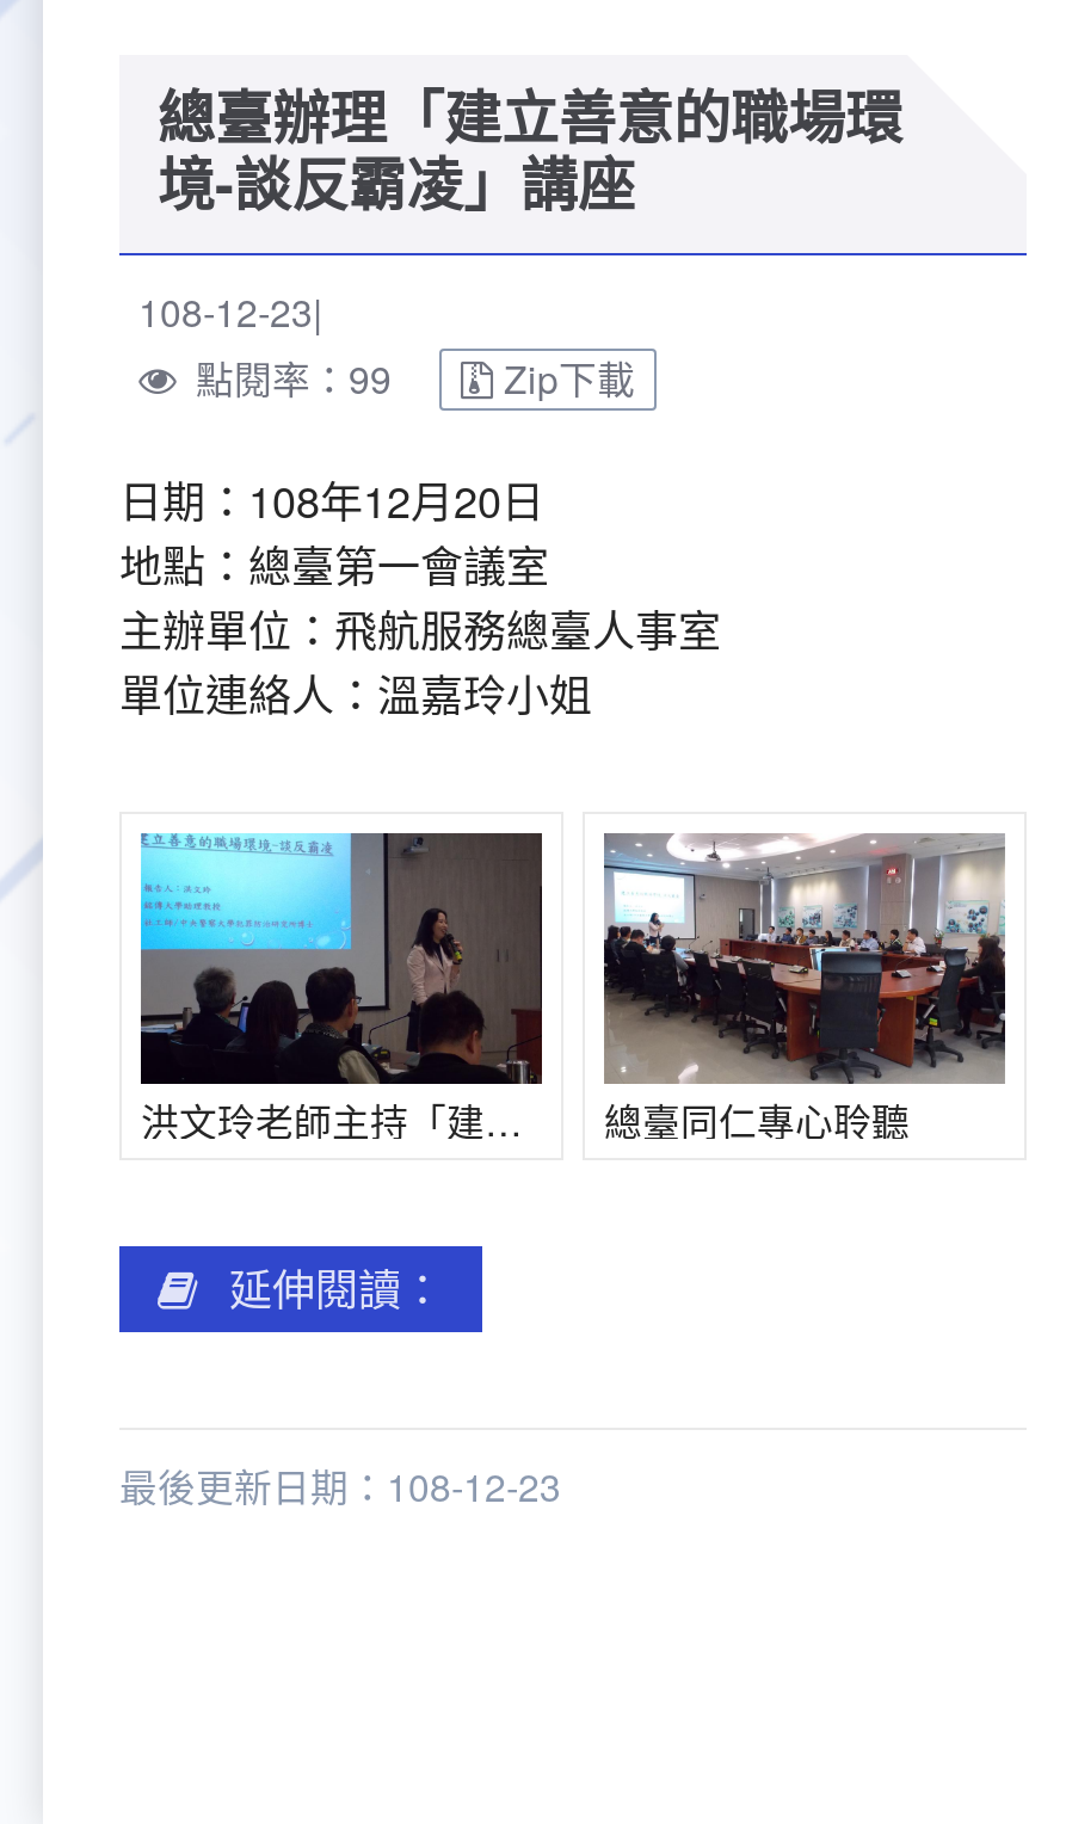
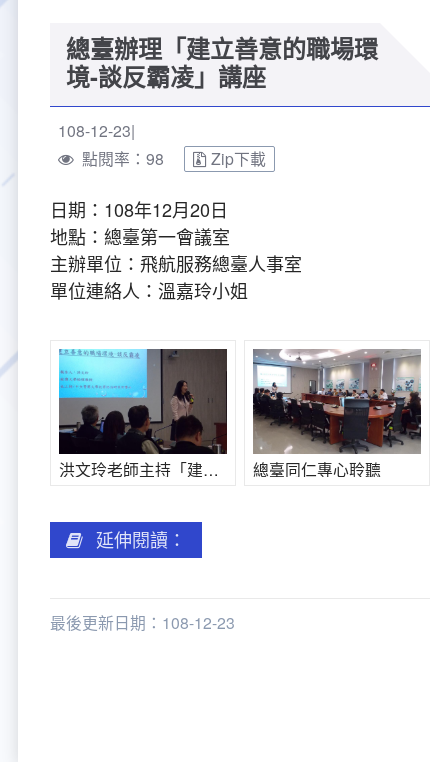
[186,351,392,404] 點閱率：99 -> [78,147,164,169] 點閱率：98

